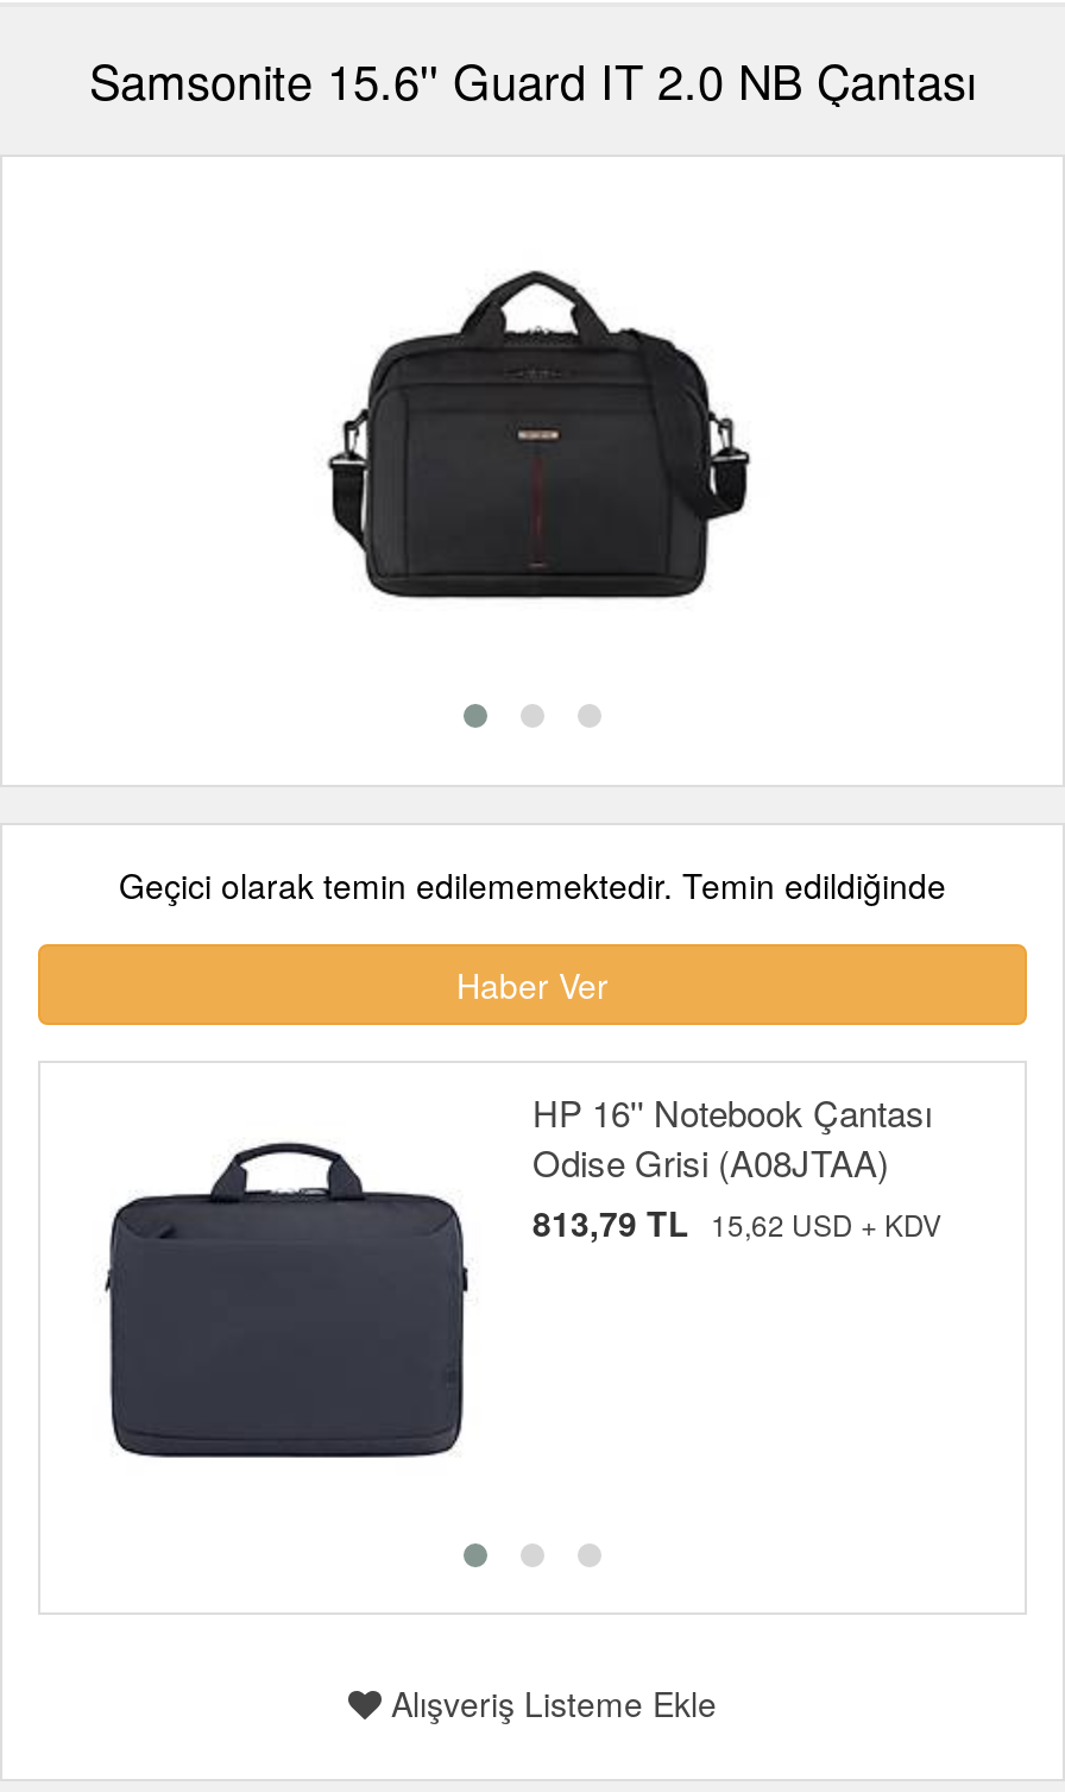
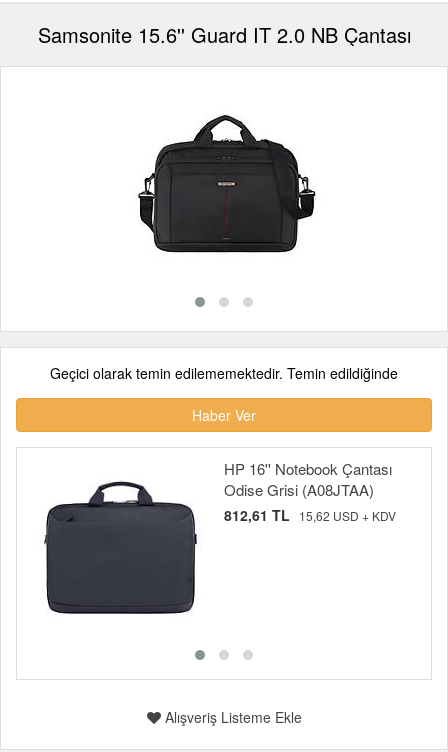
[532,1199,941,1246] 813,79 TL 15,62 USD + KDV -> [224,505,396,525] 812,61 TL 15,62 USD + KDV

